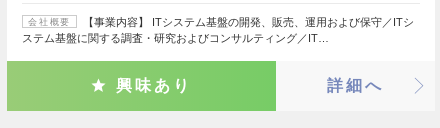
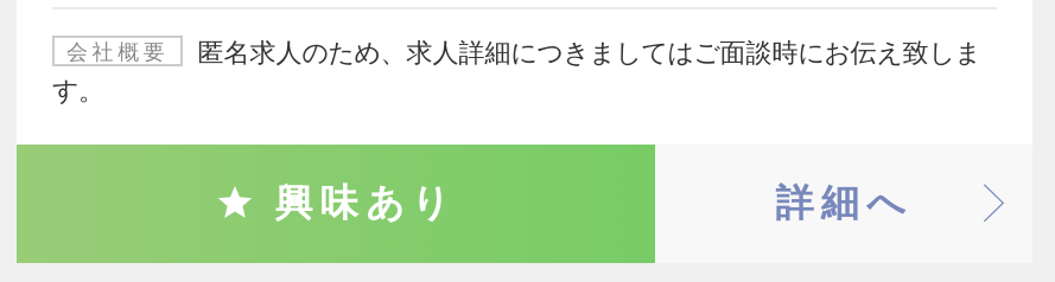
[22,16,414,44] 【事業内容】 ITシステム基盤の開発、販売、運用および保守／ITシ | ステム基盤に関する調査・研究およびコンサルティング／IT… -> [52,37,981,103] 匿名求人のため、求人詳細につきましてはご面談時にお伝え致しま | す。

